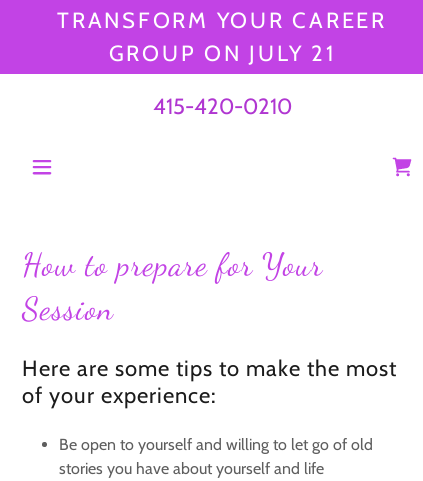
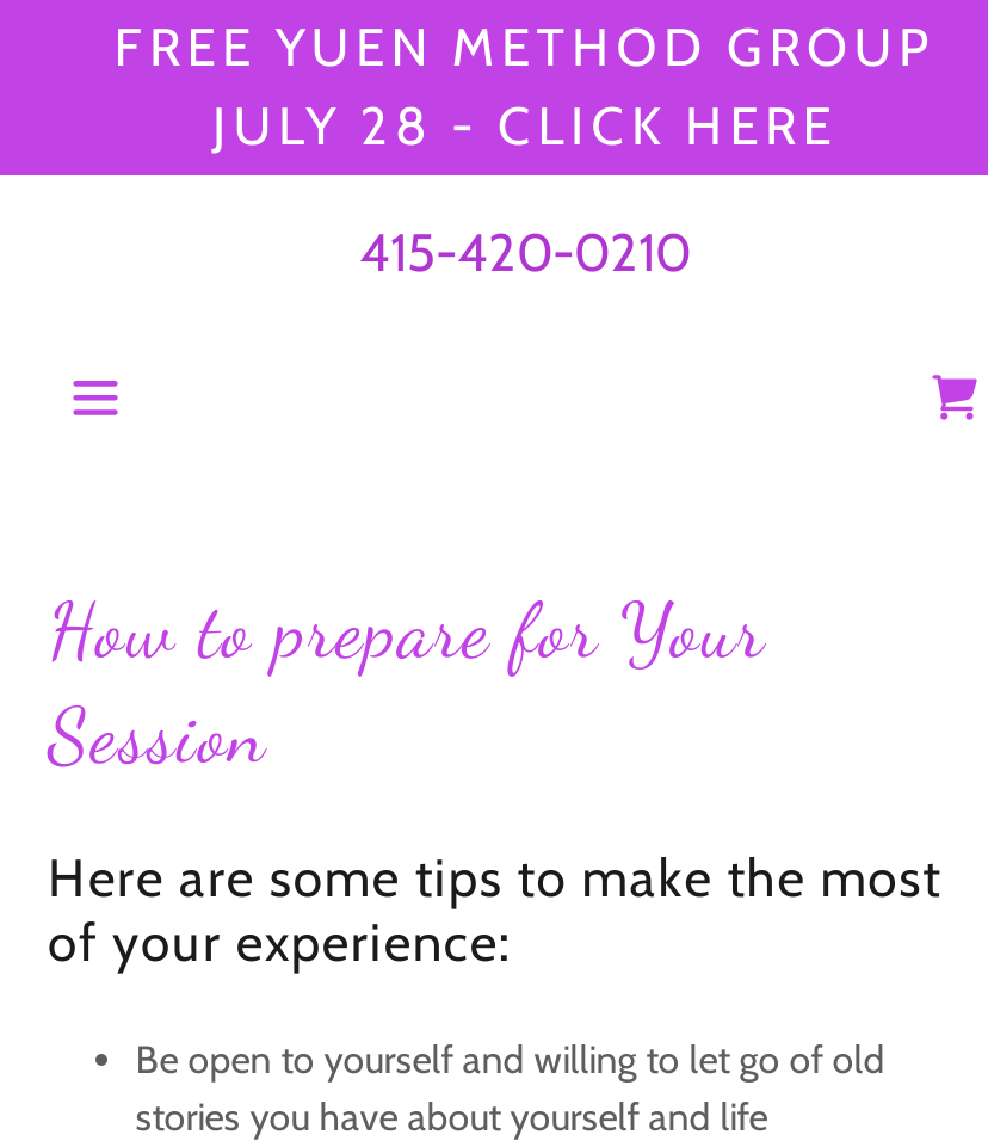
[57,7,387,67] TRANSFORM YOUR CAREER | GROUP ON JULY 21 -> [114,16,936,159] FREE YUEN METHOD GROUP | JULY 28 - CLICK HERE

